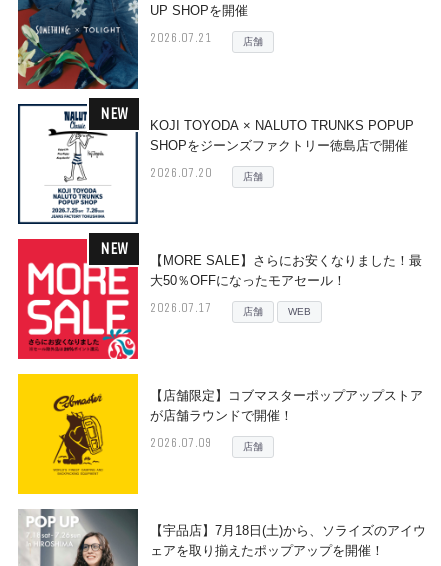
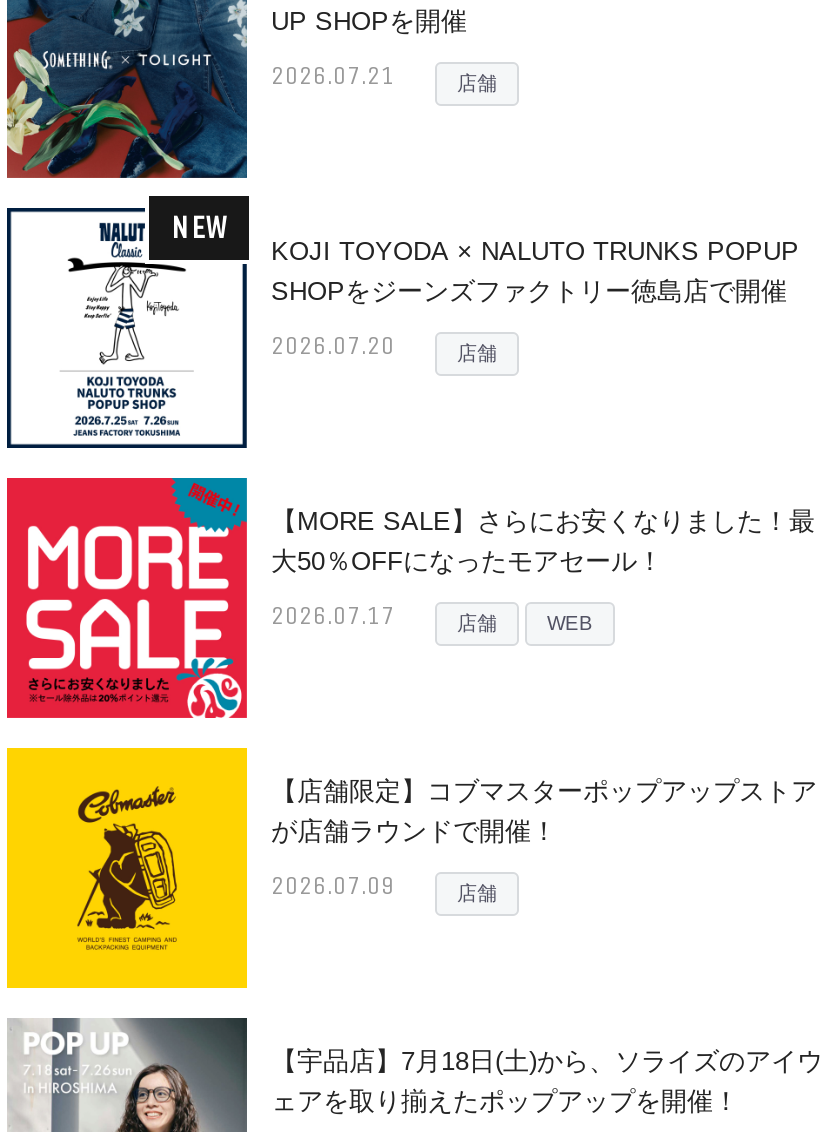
[100,239,128,258] NEW -> none

